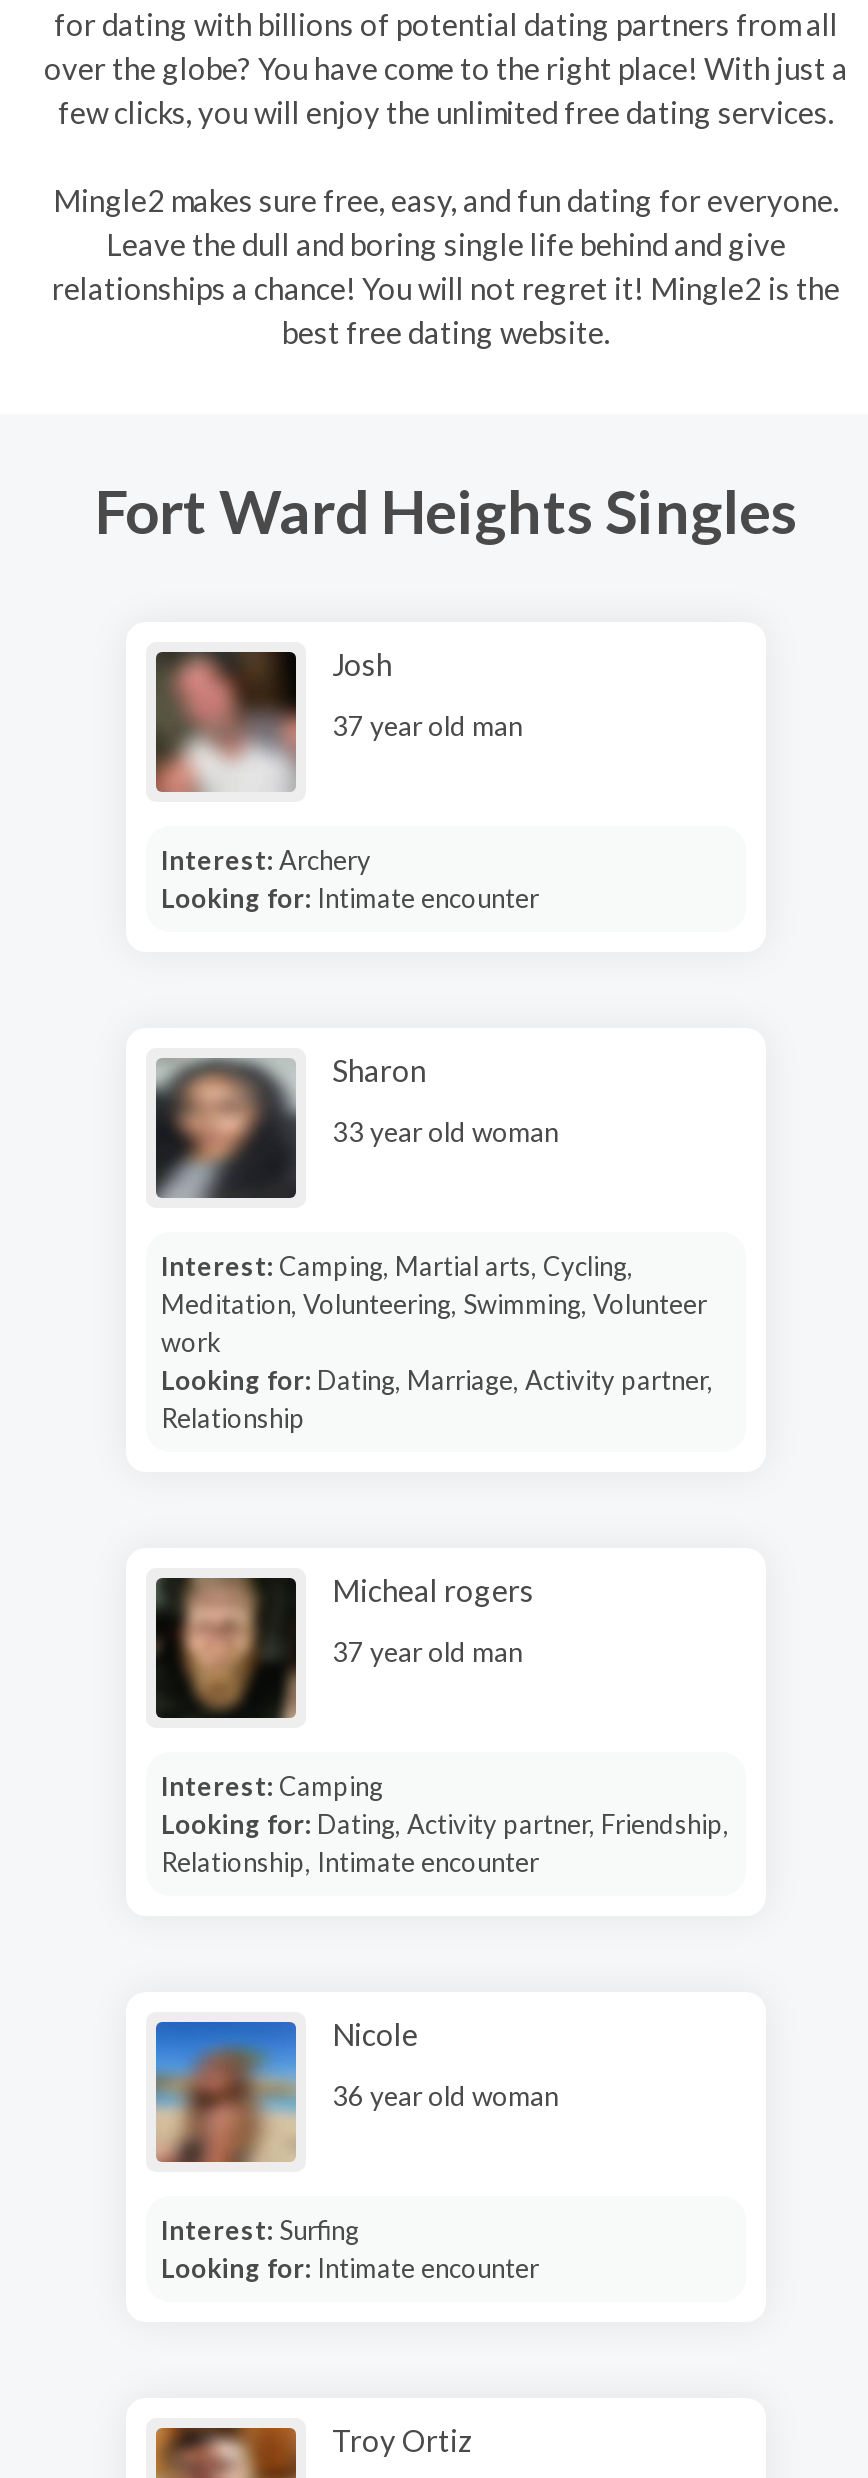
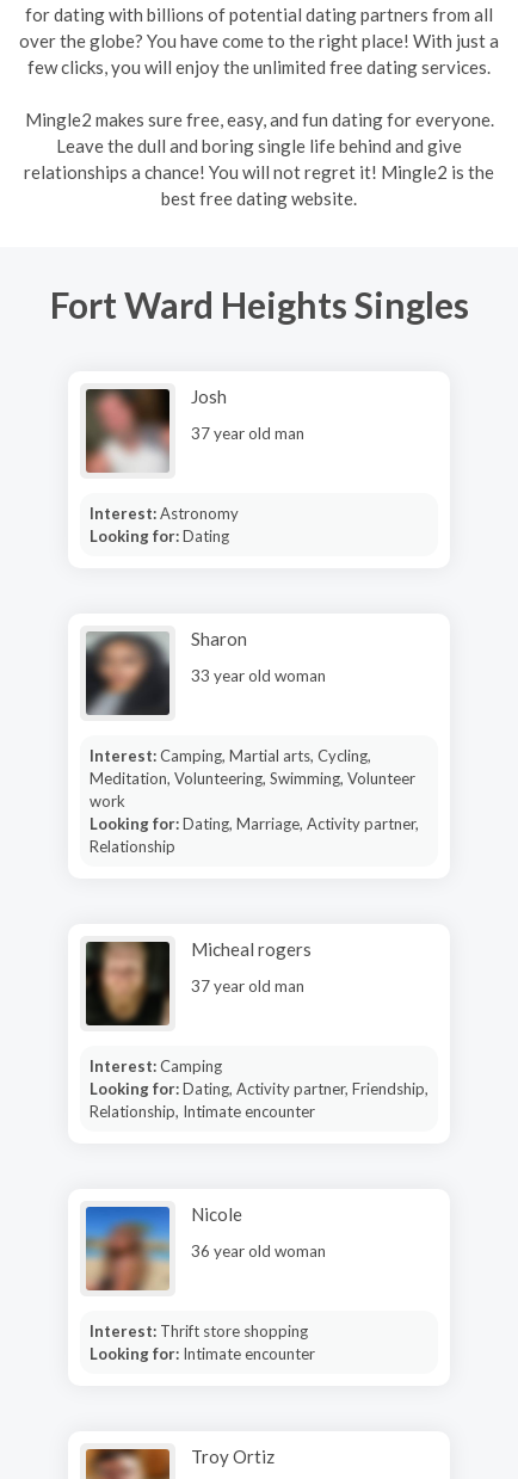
[161,843,539,913] Interest: Archery | Looking for: Intimate encounter -> [89,503,238,545] Interest: Astronomy | Looking for: Dating
[161,2213,359,2245] Interest: Surfing -> [89,1321,307,1340] Interest: Thrift store shopping

